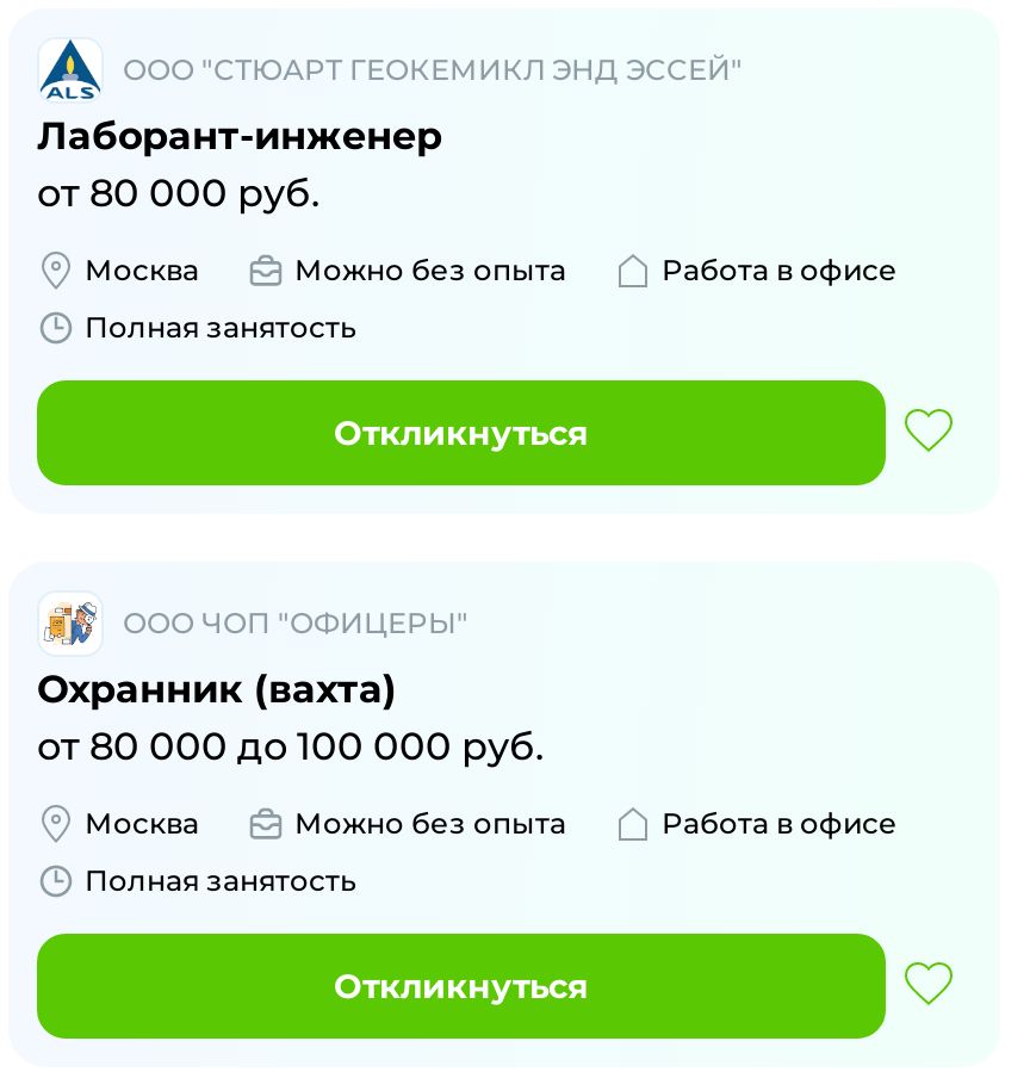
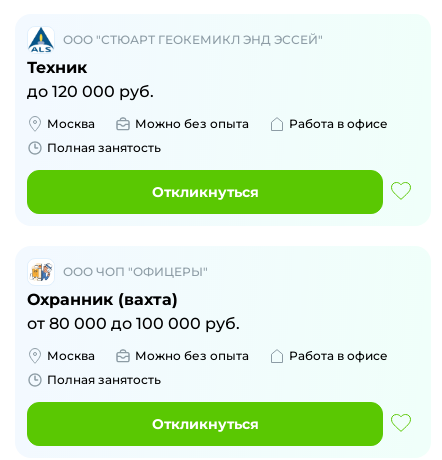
[37,113,442,216] Лаборант-инженер | от 80 000 руб. -> [27,58,154,101] Техник | до 120 000 руб.

